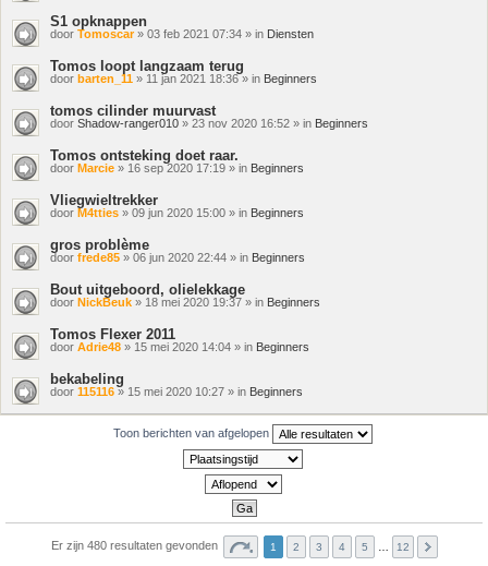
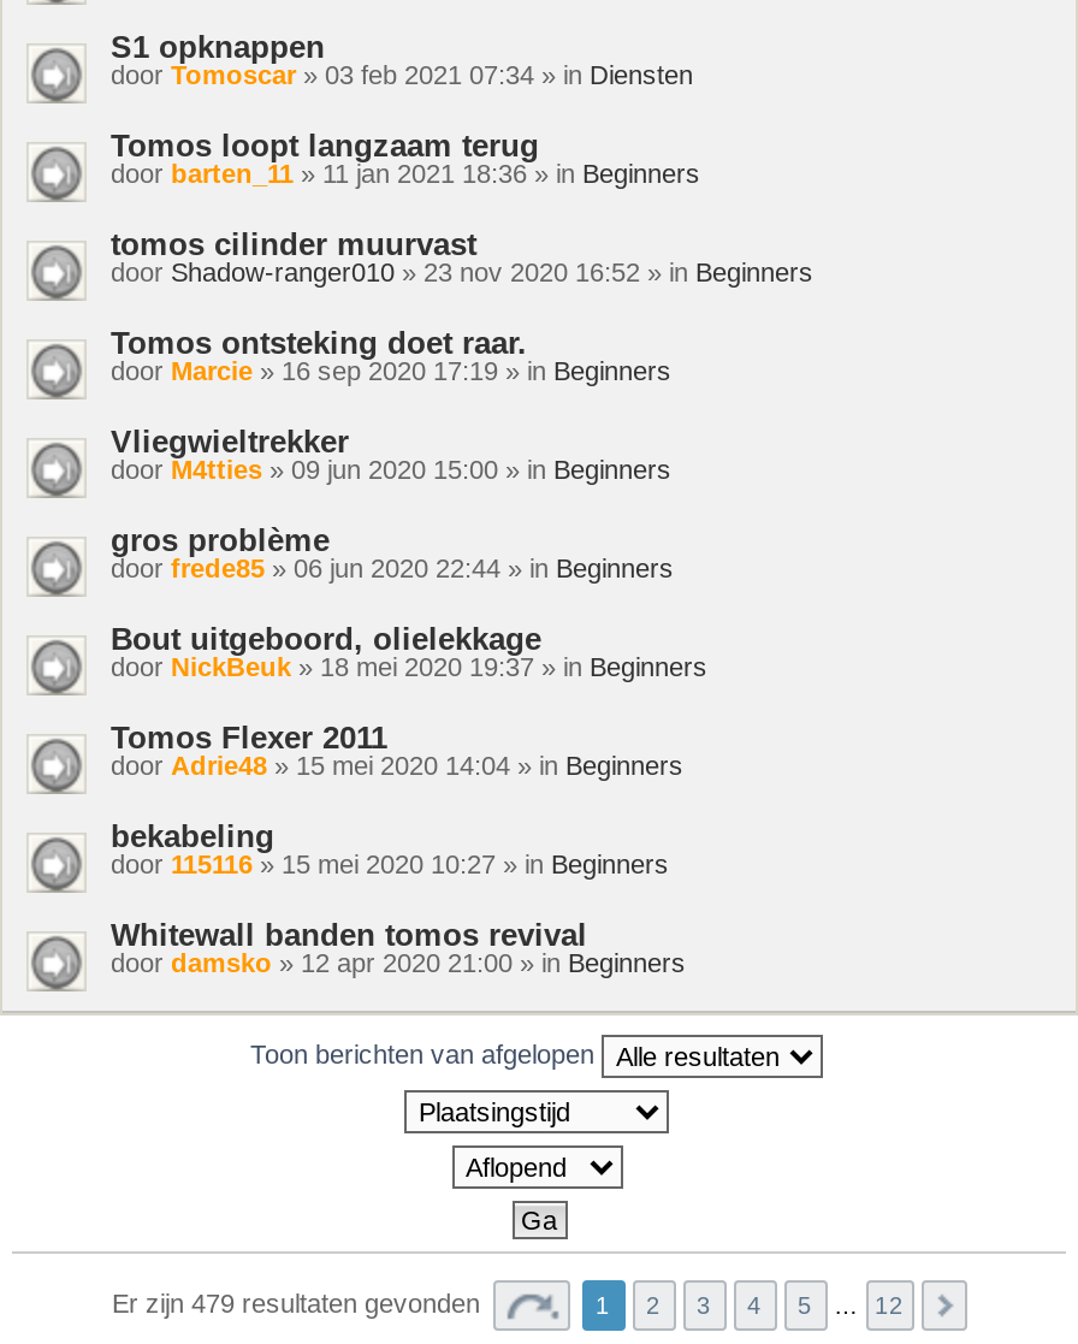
none -> [111,917,686,977] Whitewall banden tomos revival | door damsko» 12 apr 2020 21:00 » inBeginners
[51,539,221,552] Er zijn 480 resultaten gevonden -> [112,1288,487,1317] Er zijn 479 resultaten gevonden

